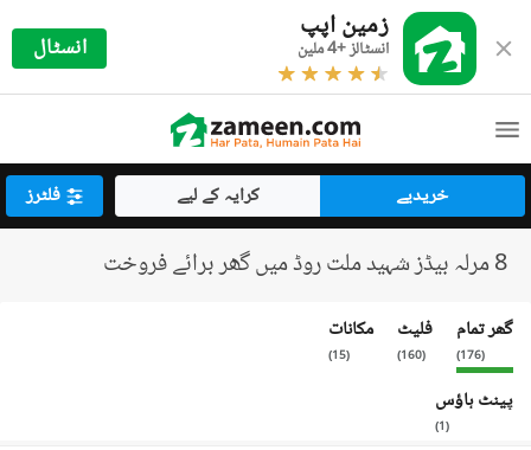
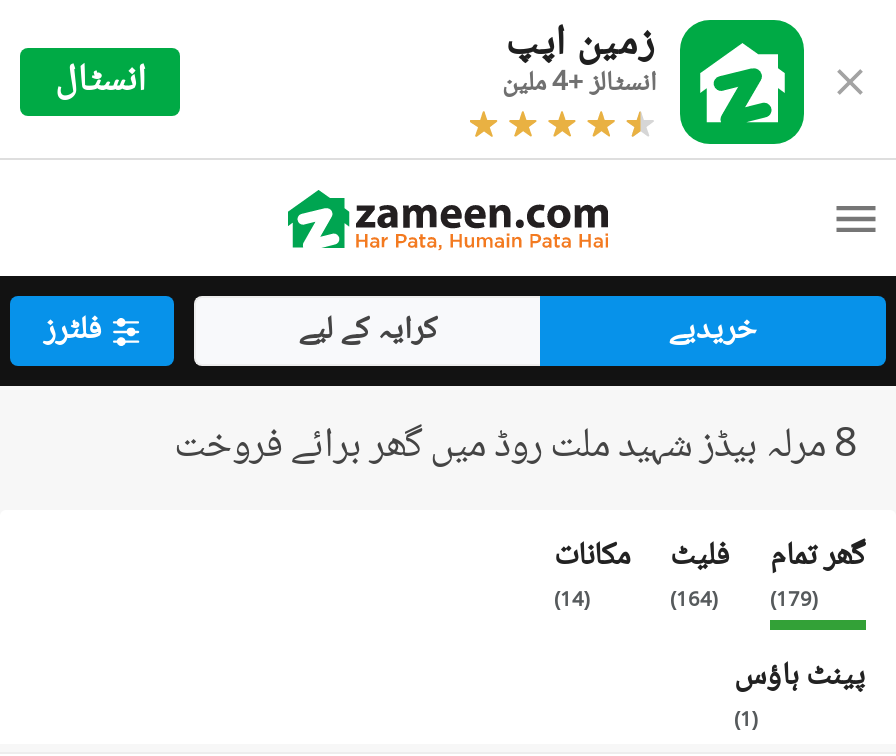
[332,346,346,366] 15 -> [560,584,584,618] 14
[401,346,422,366] 160 -> [676,584,712,618] 164
[460,346,481,366] 176 -> [776,584,812,618] 179

